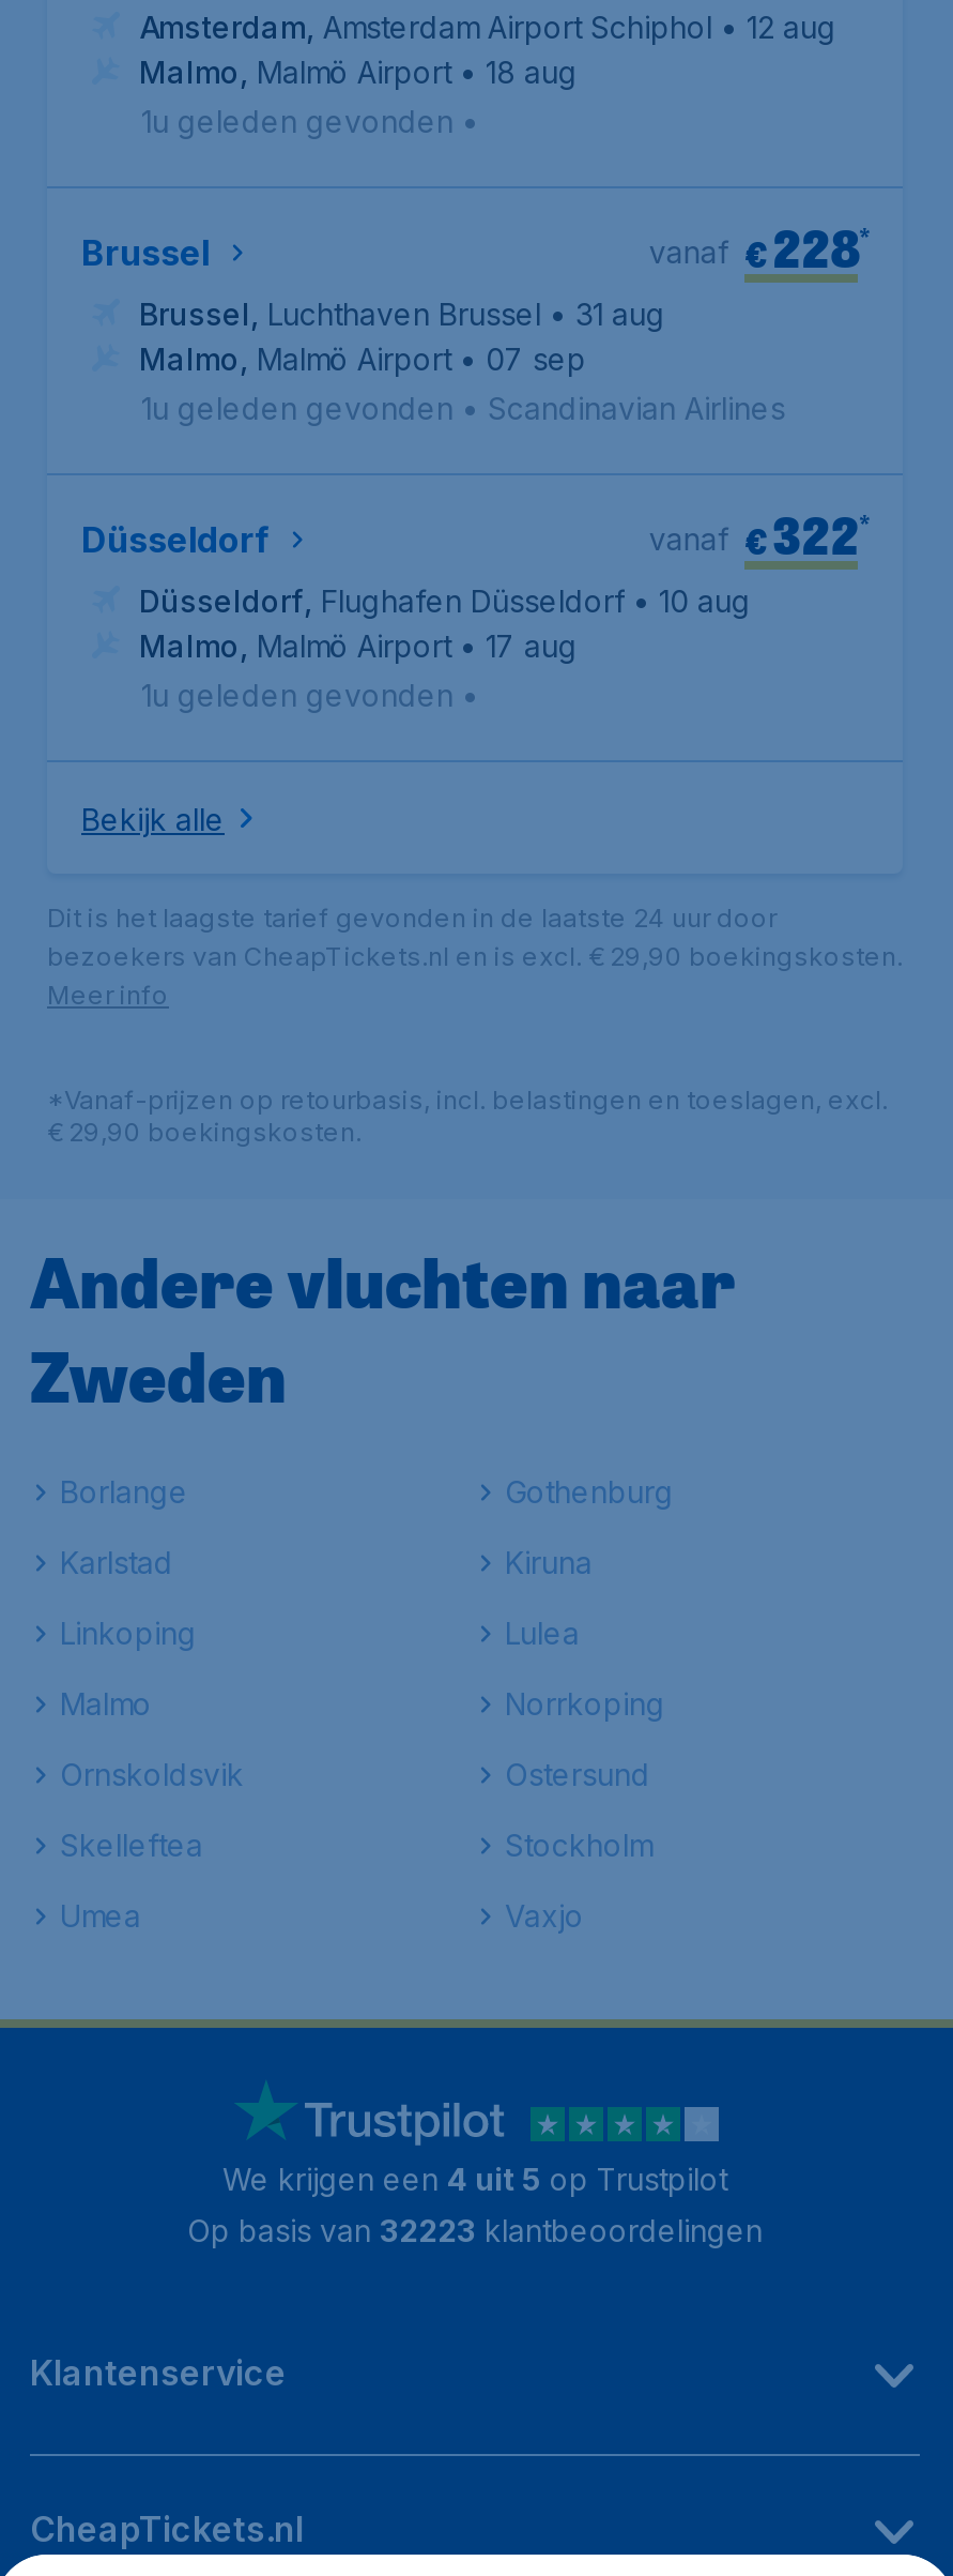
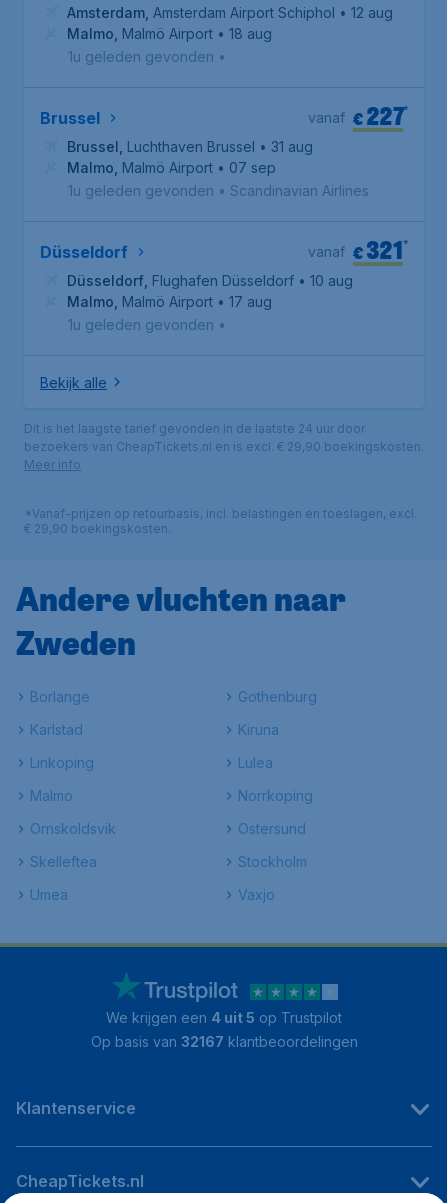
[649,212,869,283] vanaf € 228* -> [308,99,408,132] vanaf € 227*
[649,499,869,570] vanaf € 322* -> [308,233,408,266] vanaf € 321*
[187,2212,763,2248] Op basis van 32223 klantbeoordelingen -> [90,1033,357,1050] Op basis van 32167 klantbeoordelingen

